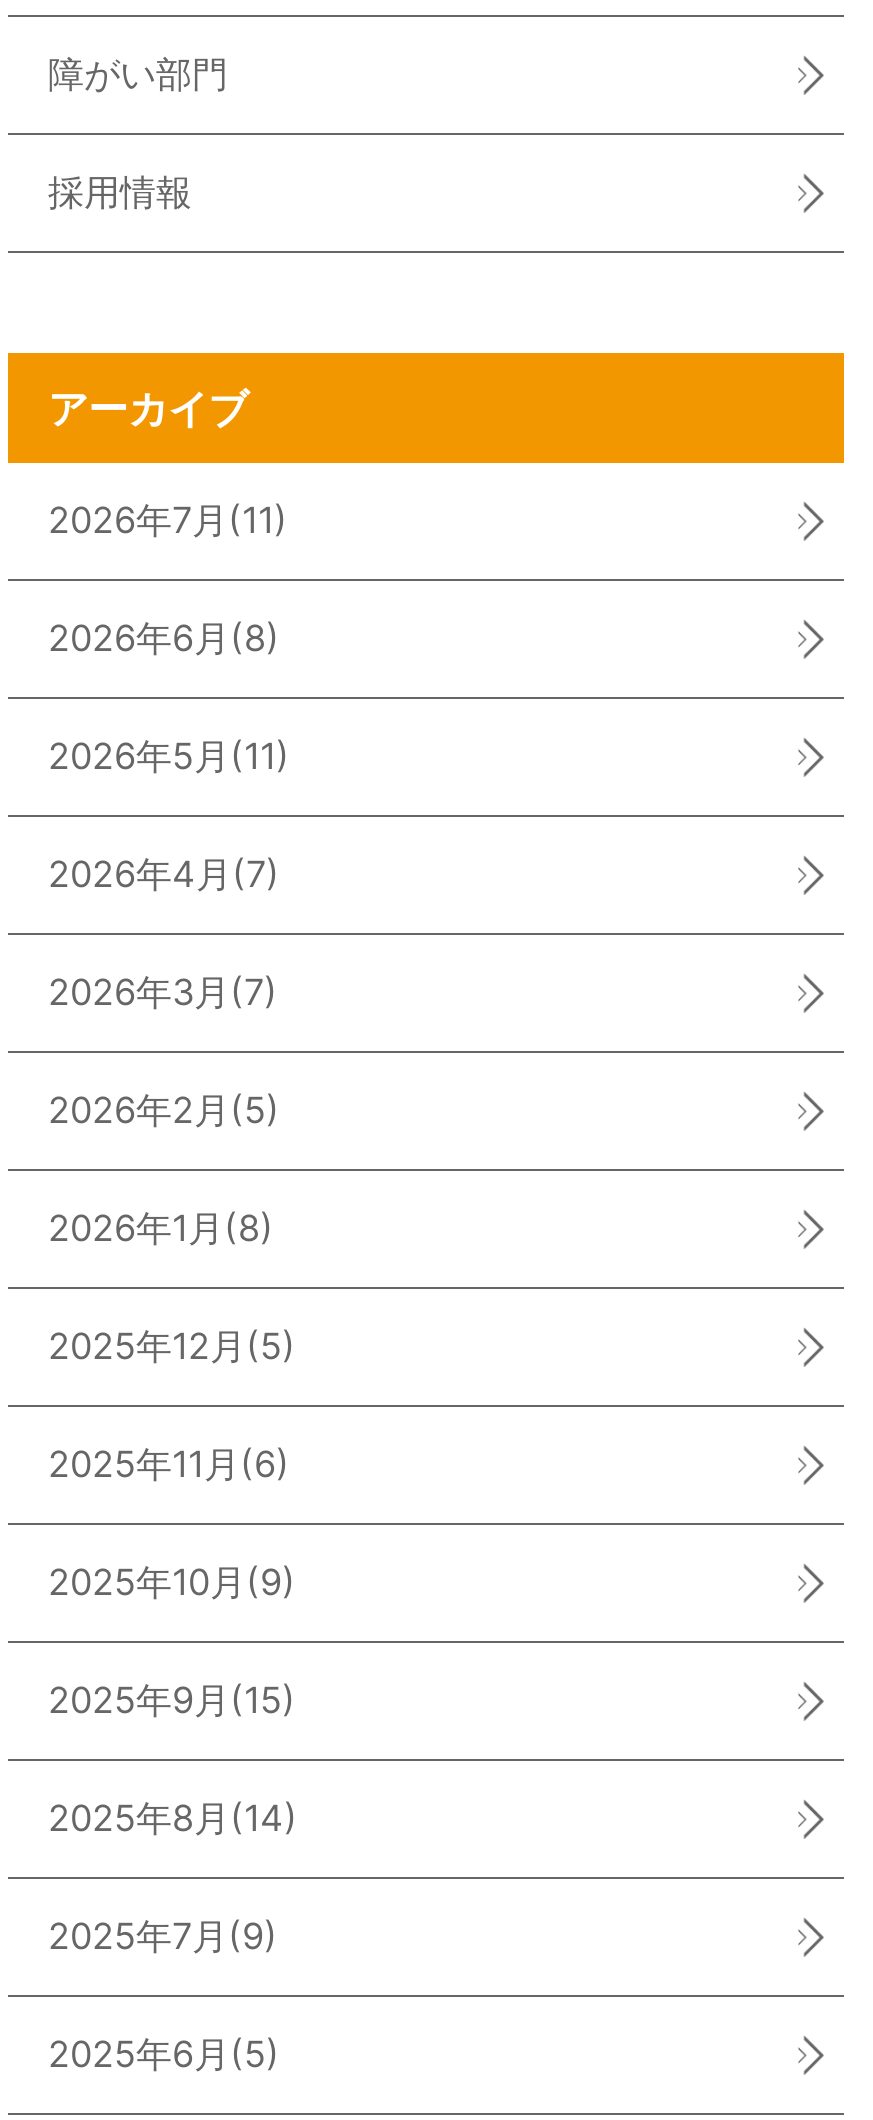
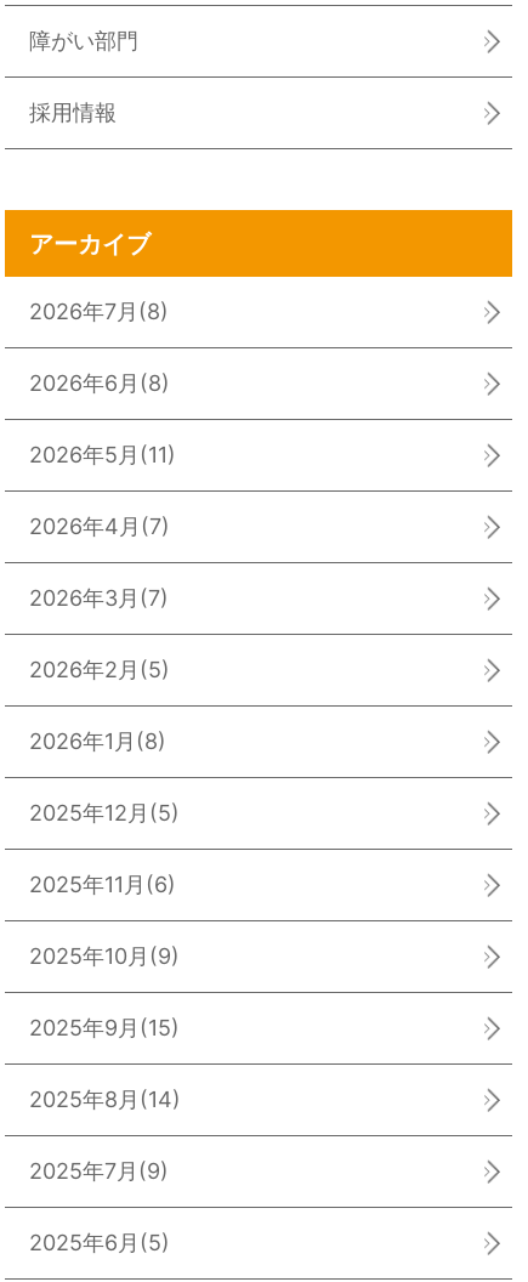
[48,500,288,542] 2026年7月(11) -> [29,299,169,325] 2026年7月(8)

